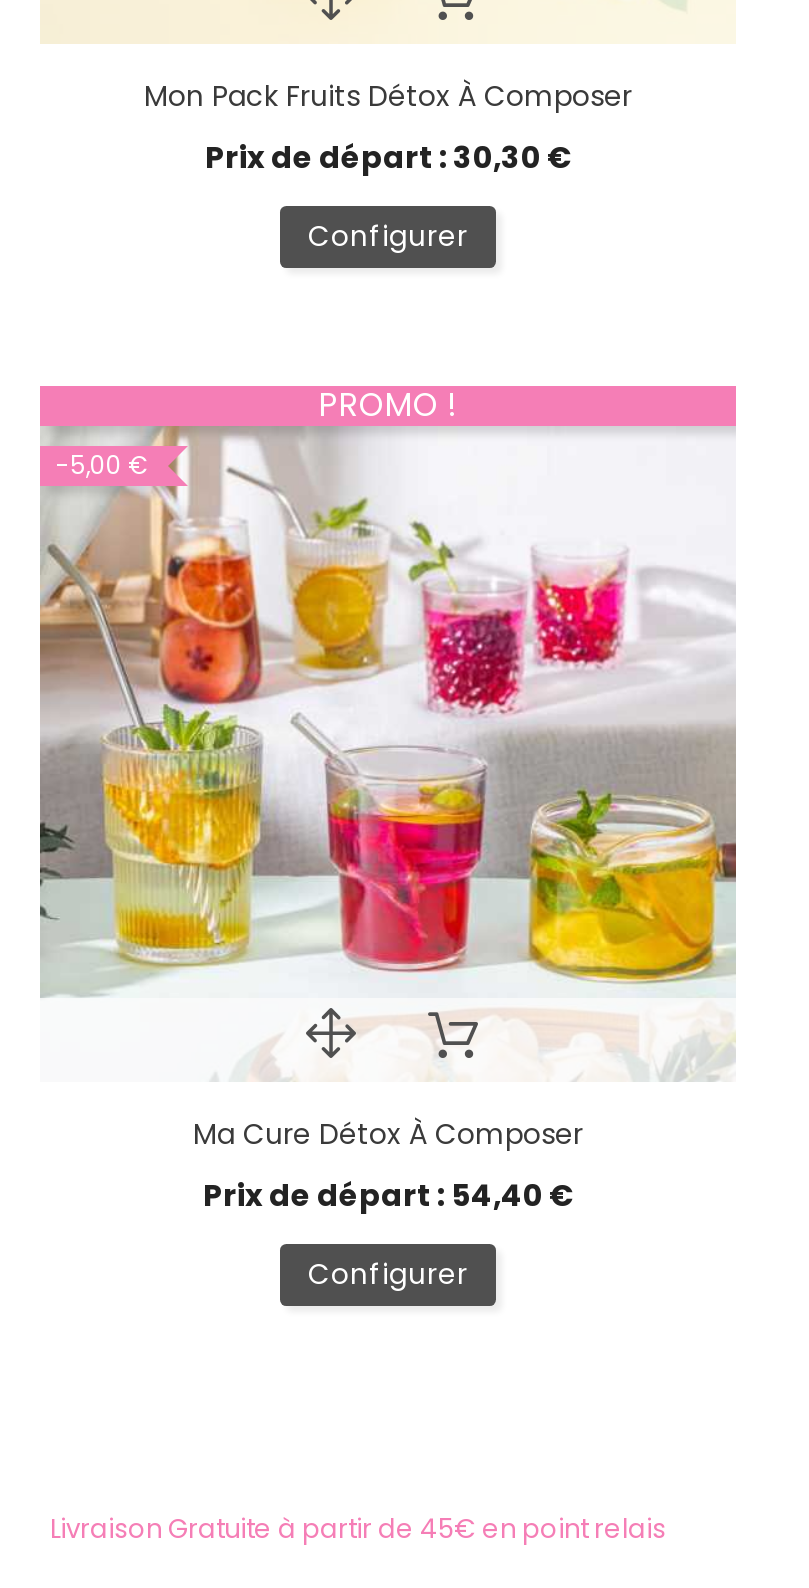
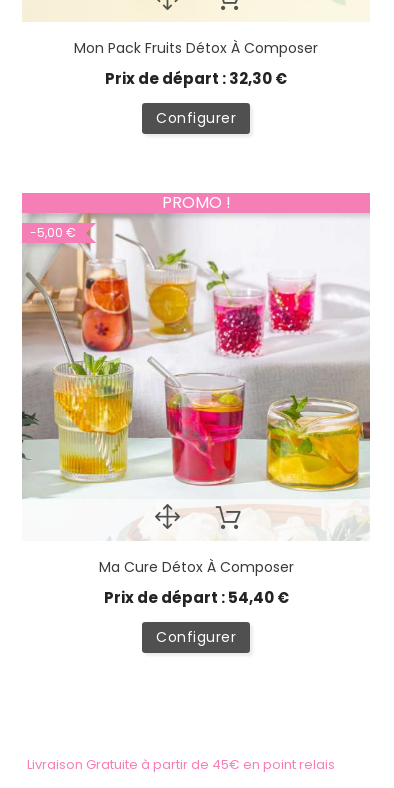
[205,136,571,178] Prix de départ : 30,30 € -> [105,68,287,89] Prix de départ : 32,30 €

